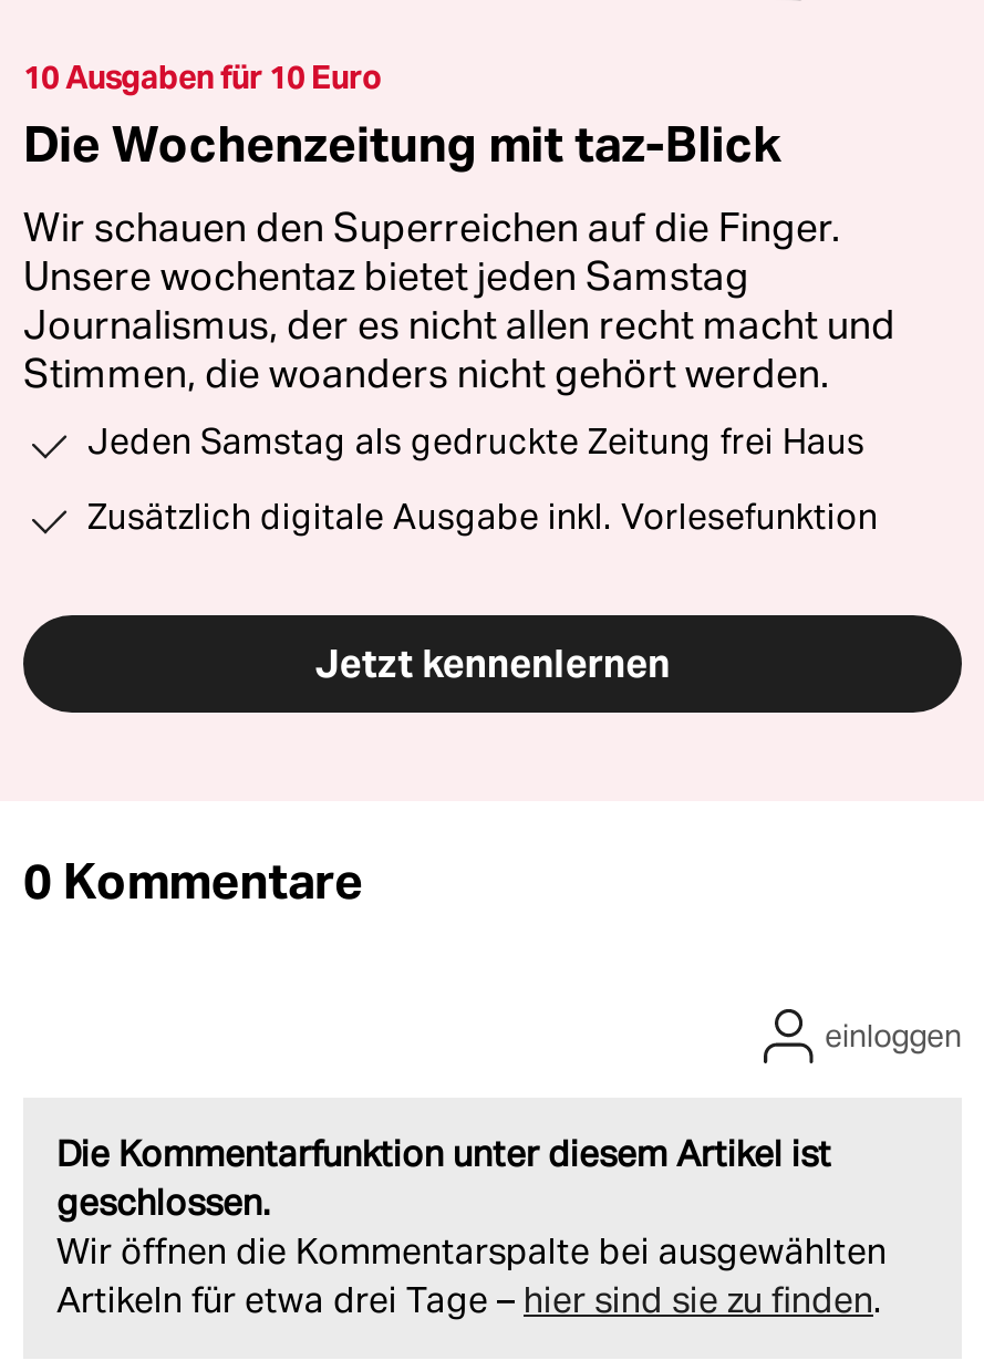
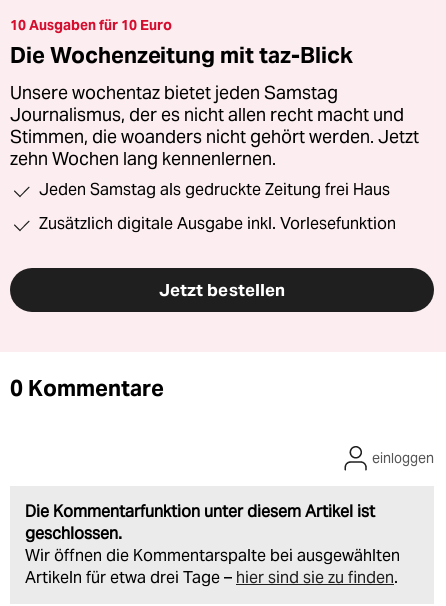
[23,203,840,252] Wir schauen den Superreichen auf die Finger. -> none
moved [23,252,895,349] -> [10,82,404,126]: Unsere wochentaz bietet jeden Samstag | Journalismus, der es nicht allen recht macht und
[23,349,829,398] Stimmen, die woanders nicht gehört werden. -> [10,126,419,170] Stimmen, die woanders nicht gehört werden. Jetzt | zehn Wochen lang kennenlernen.
[315,639,670,688] Jetzt kennenlernen -> [159,279,285,301] Jetzt bestellen

